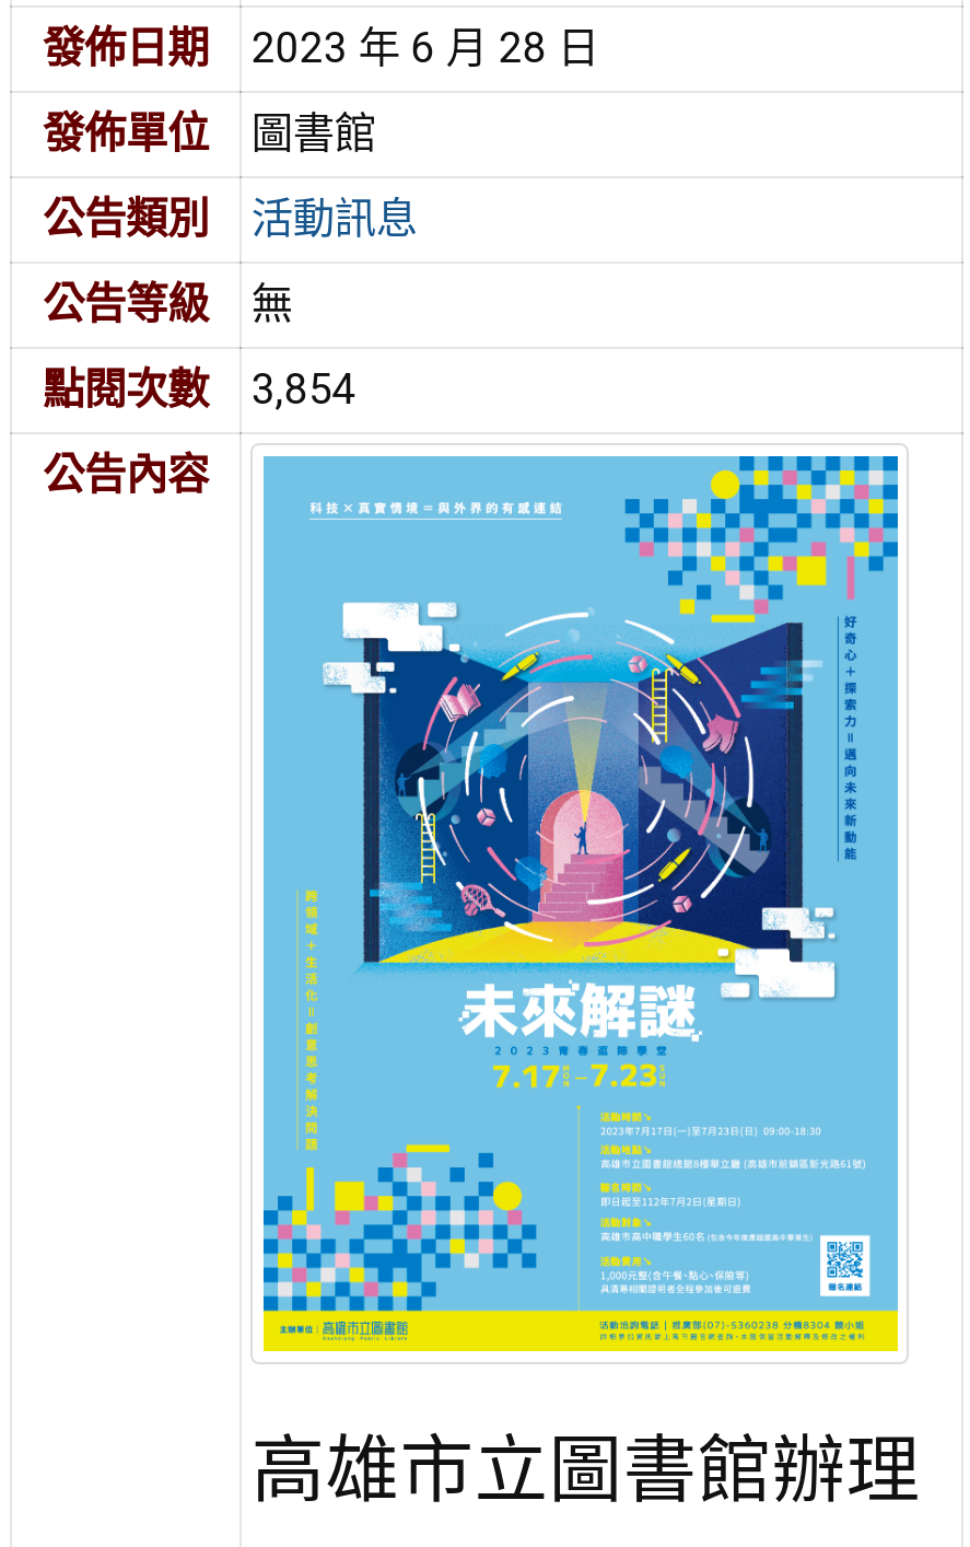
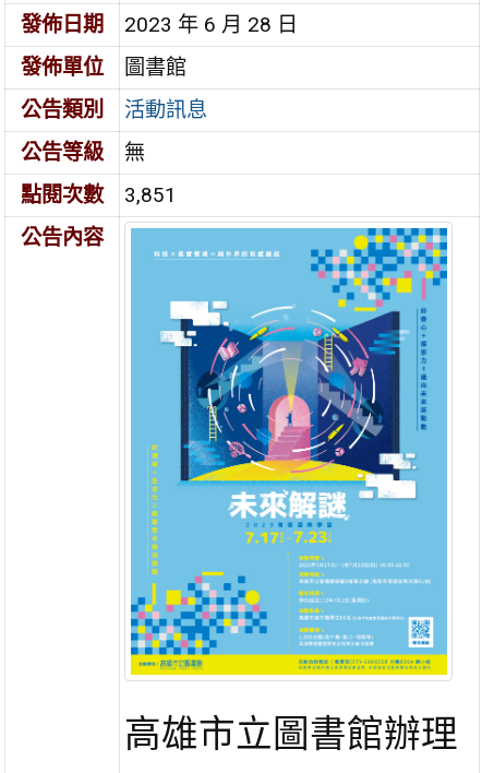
[43,364,356,414] 點閱次數 3,854 -> [21,182,177,207] 點閱次數 3,851

